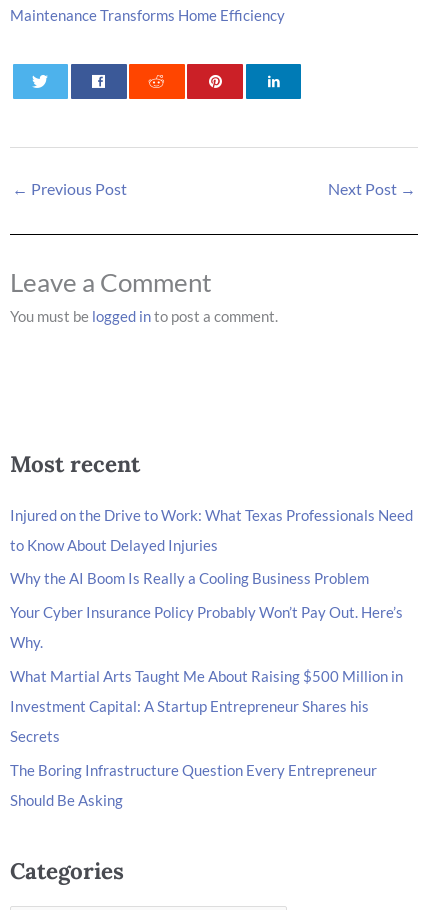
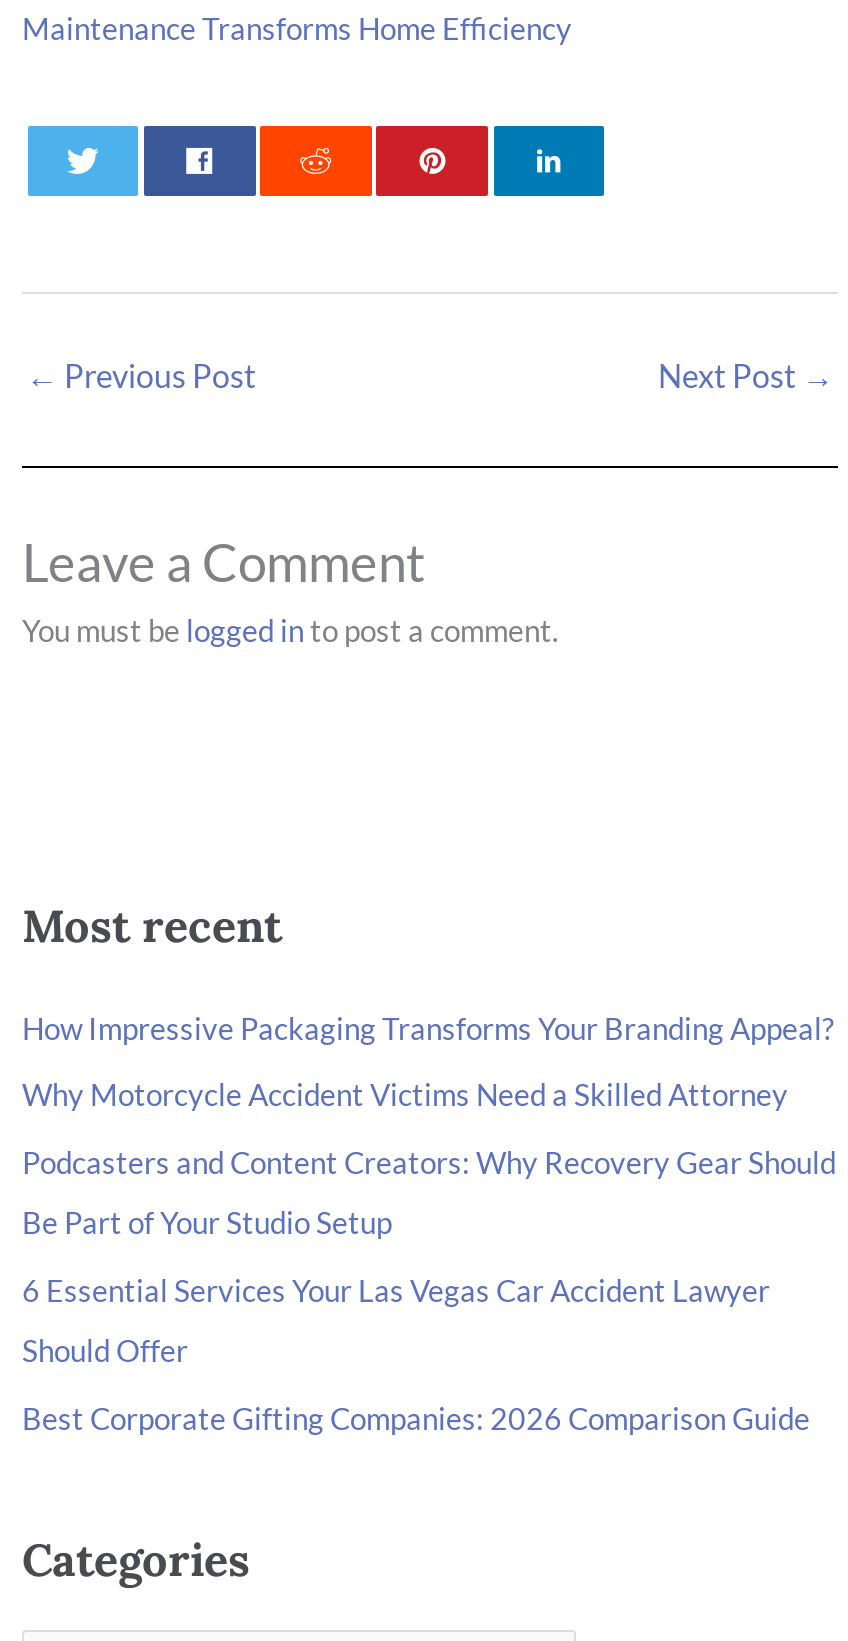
[10,506,413,809] Injured on the Drive to Work: What Texas Professionals Need | to Know About Delayed Injuries | Why the AI Boom Is Really a Cooling Business Problem | Your Cyber Insurance Policy Probably Won’t Pay Out. Here’s | Why. | What Martial Arts Taught Me About Raising $500 Million in | Investment Capital: A Startup Entrepreneur Shares his | Secrets | The Boring Infrastructure Question Every Entrepreneur | Should Be Asking -> [22,1009,836,1435] How Impressive Packaging Transforms Your Branding Appeal? | Why Motorcycle Accident Victims Need a Skilled Attorney | Podcasters and Content Creators: Why Recovery Gear Should | Be Part of Your Studio Setup | 6 Essential Services Your Las Vegas Car Accident Lawyer | Should Offer | Best Corporate Gifting Companies: 2026 Comparison Guide

